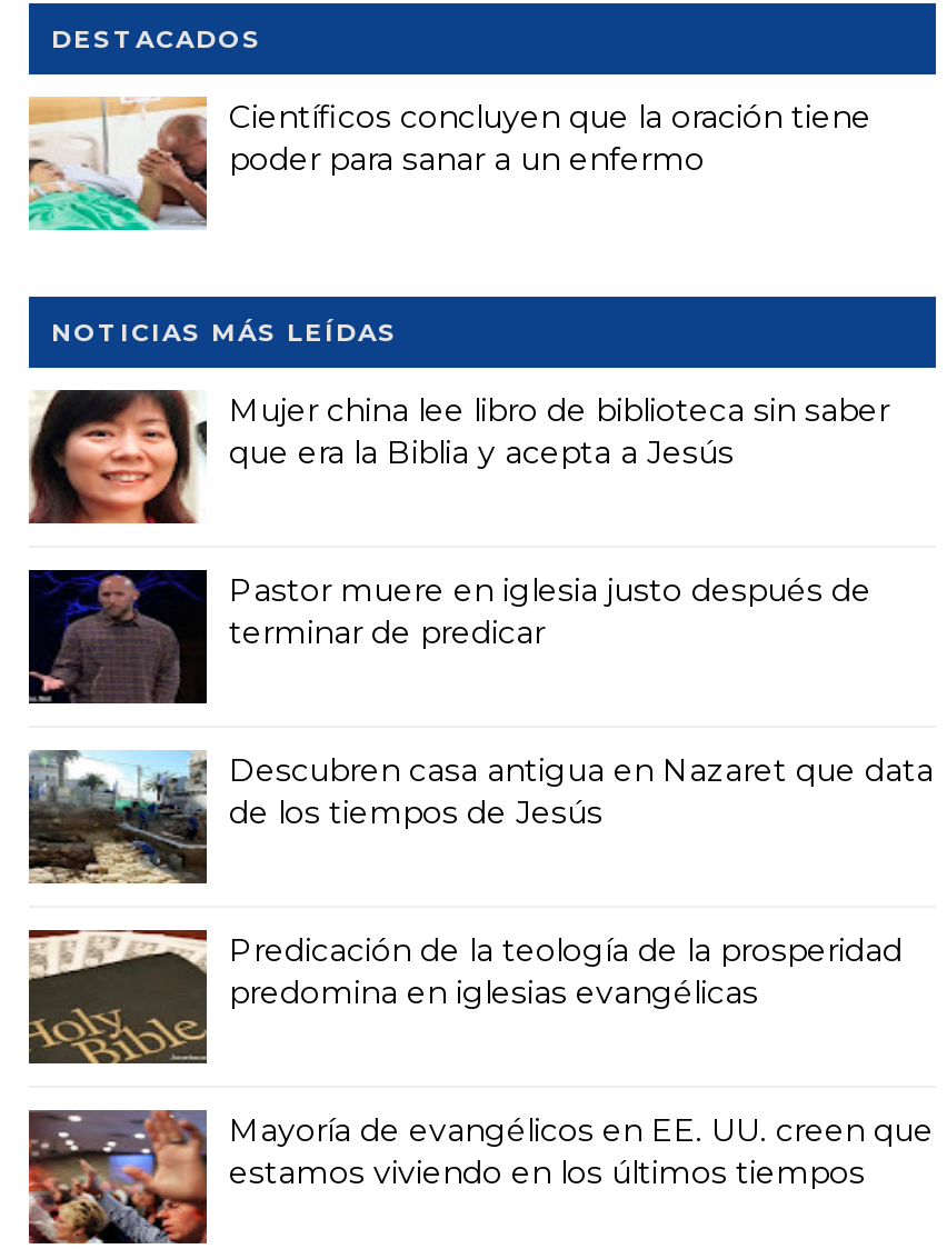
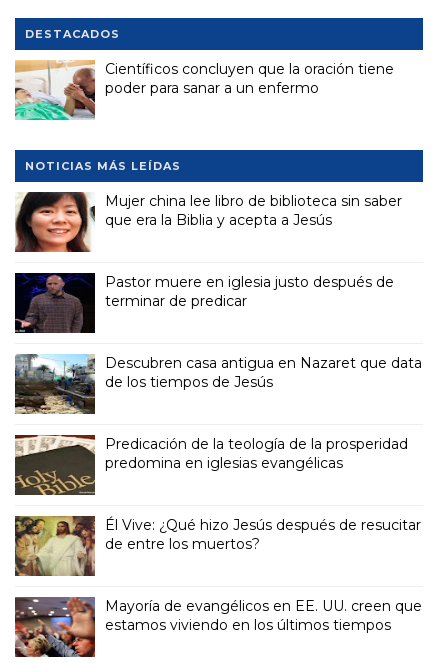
none -> [15,516,421,577] [image] | Él Vive: ¿Qué hizo Jesús después de resucitar | de entre los muertos?

